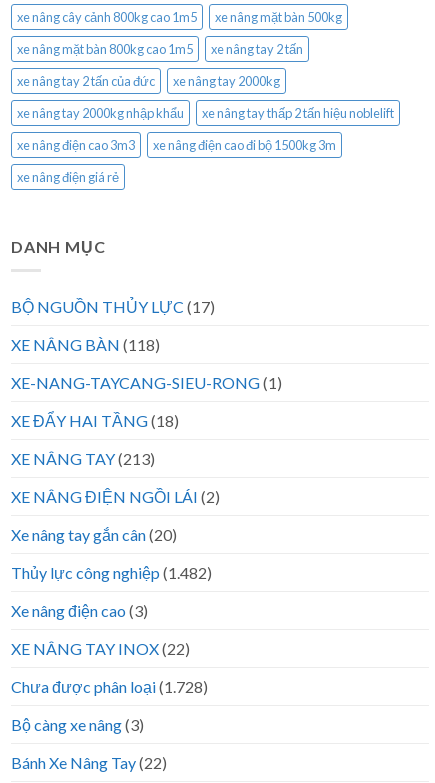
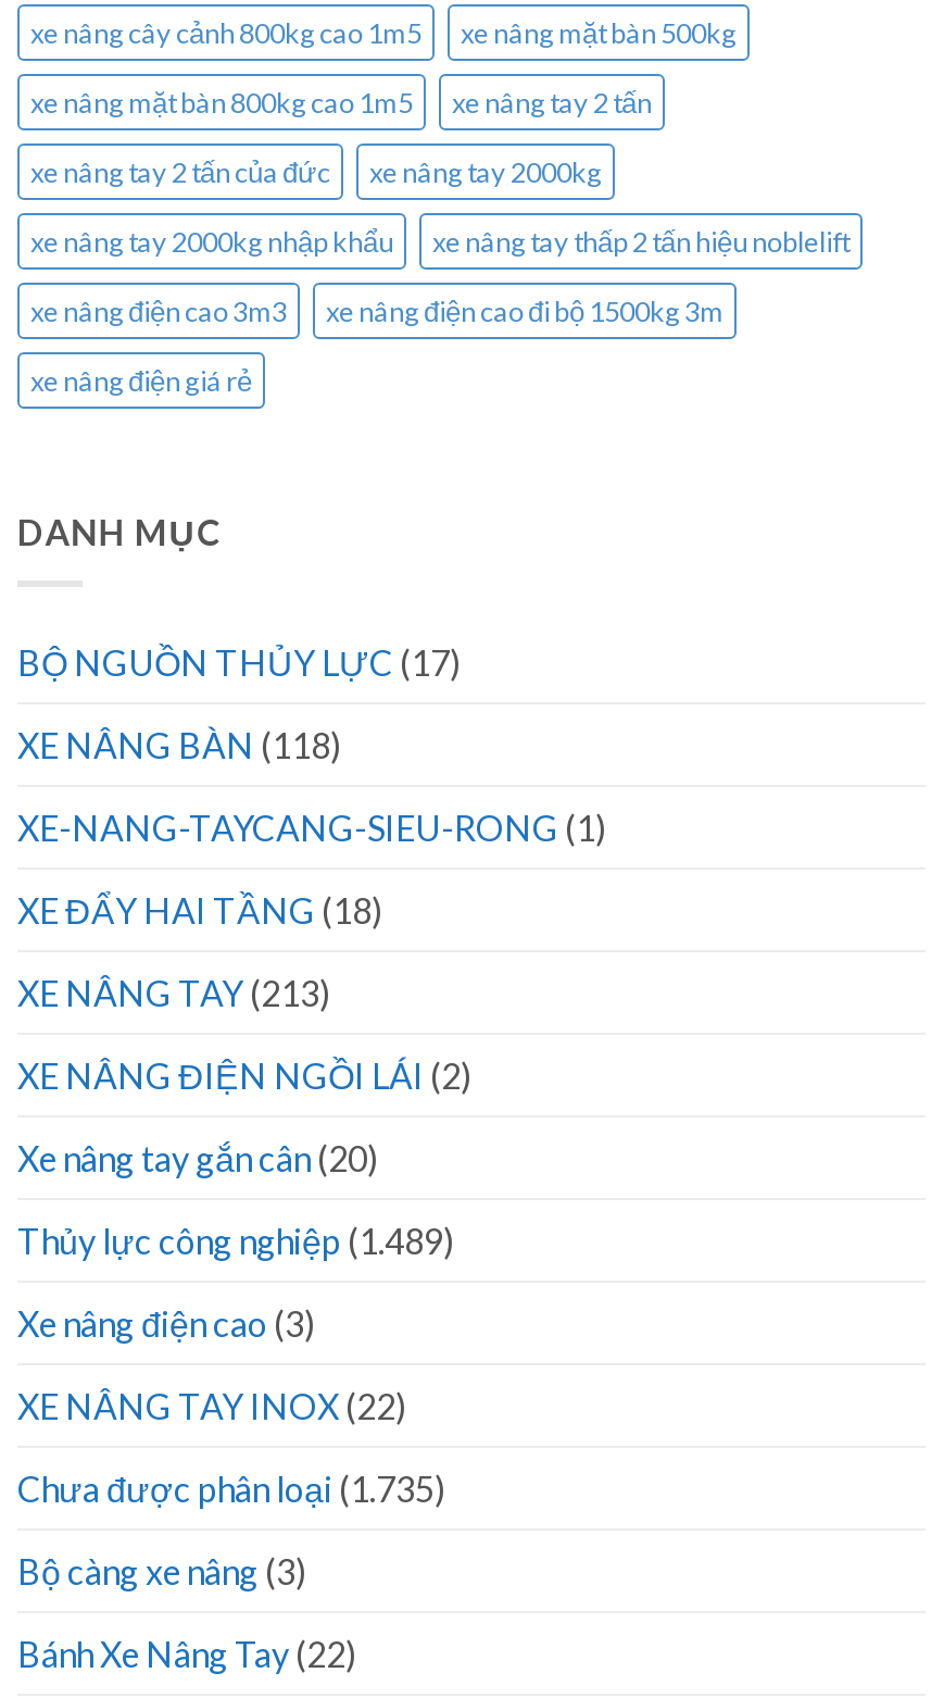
[11,563,212,582] Thủy lực công nghiệp (1.482) -> [17,1220,454,1262] Thủy lực công nghiệp (1.489)
[11,677,208,696] Chưa được phân loại (1.728) -> [17,1468,445,1510] Chưa được phân loại (1.735)

